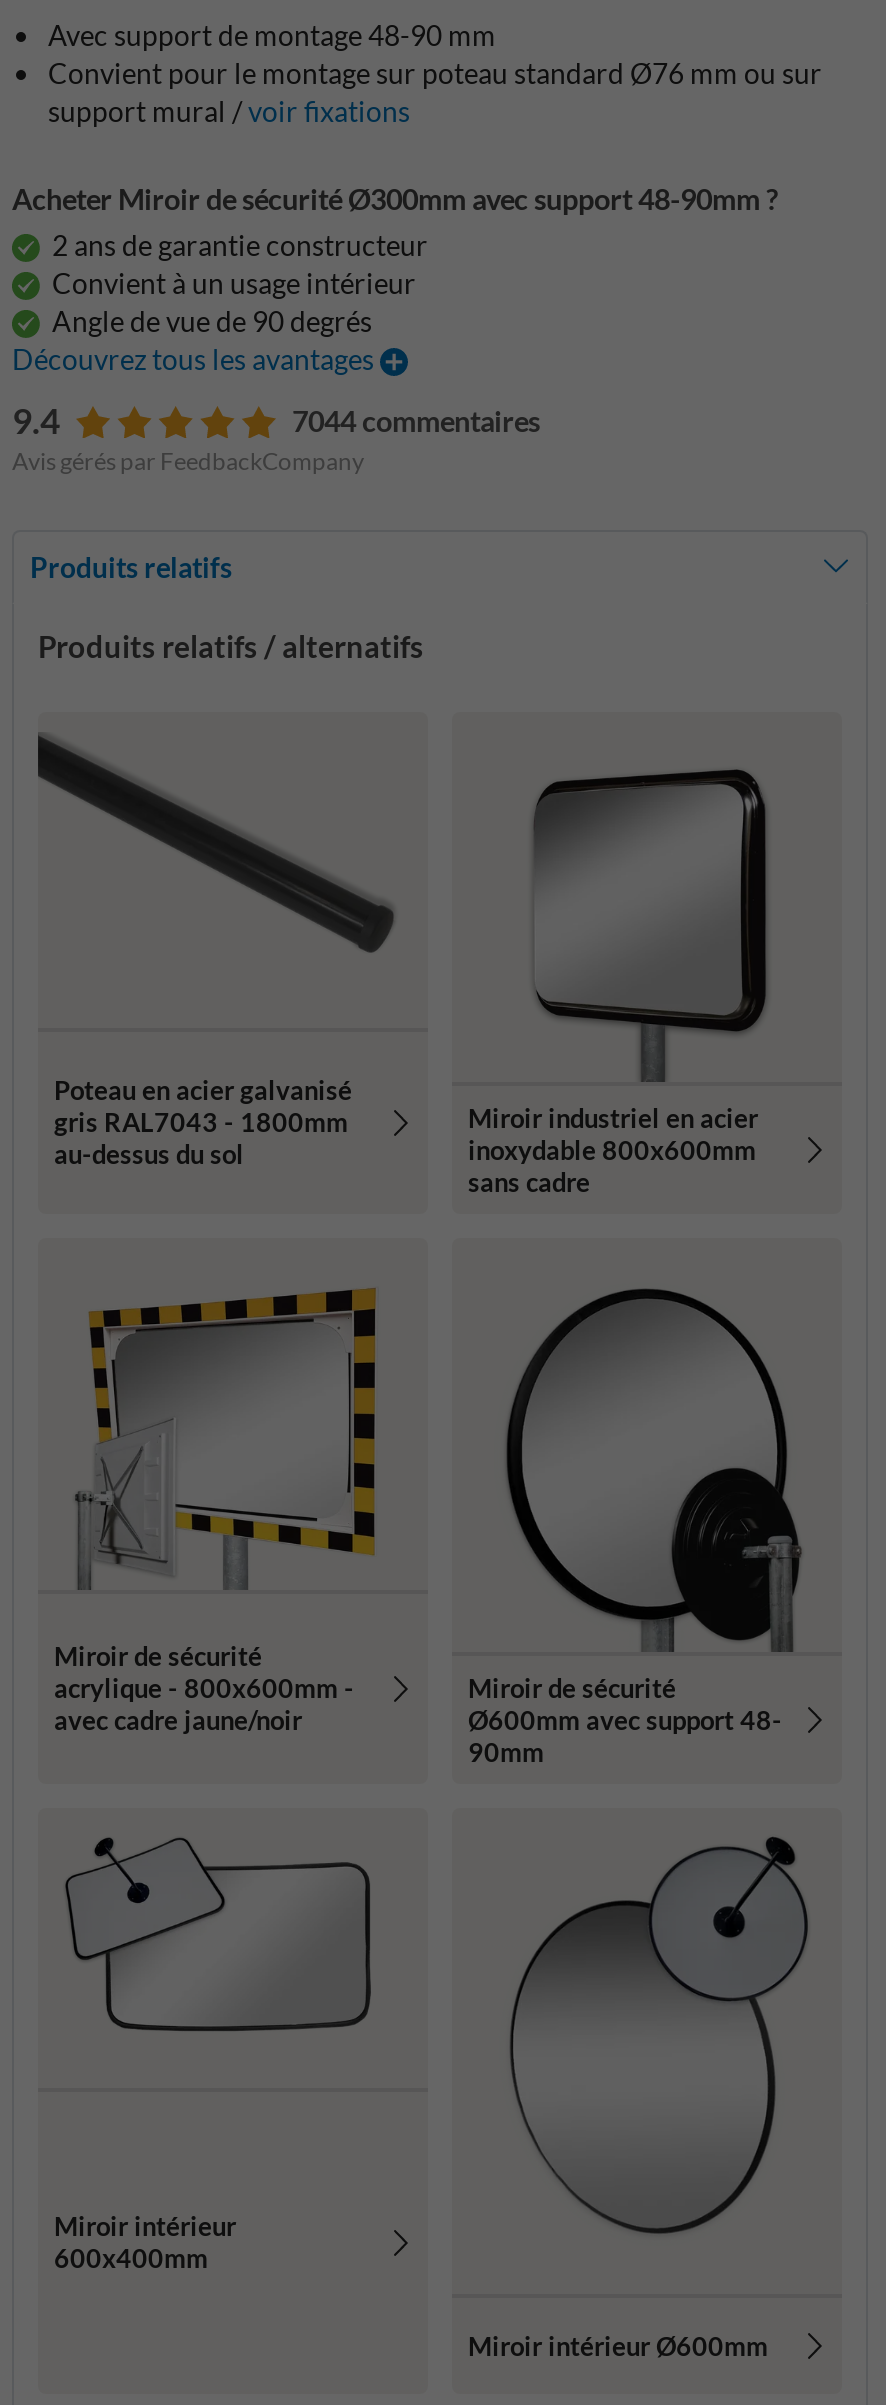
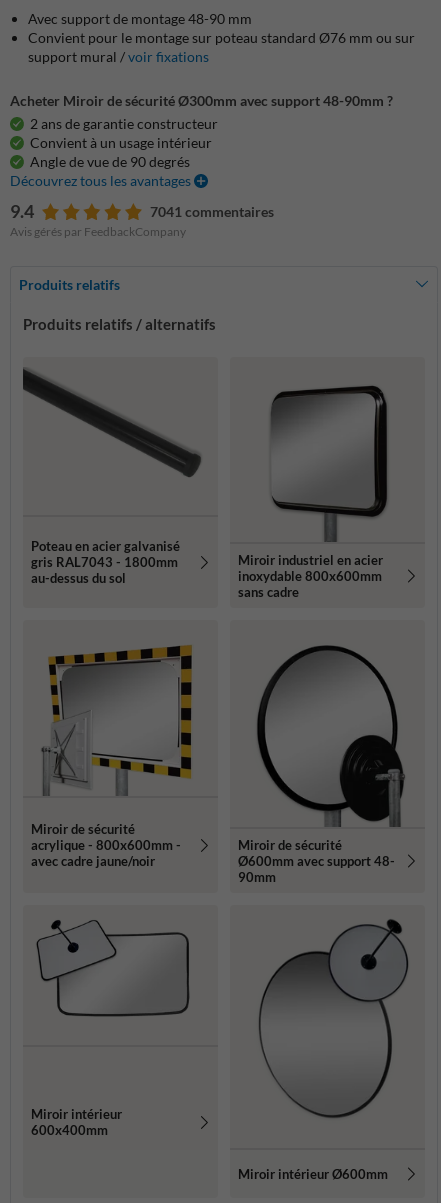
[292,403,540,437] 7044 commentaires -> [150,203,274,220] 7041 commentaires

